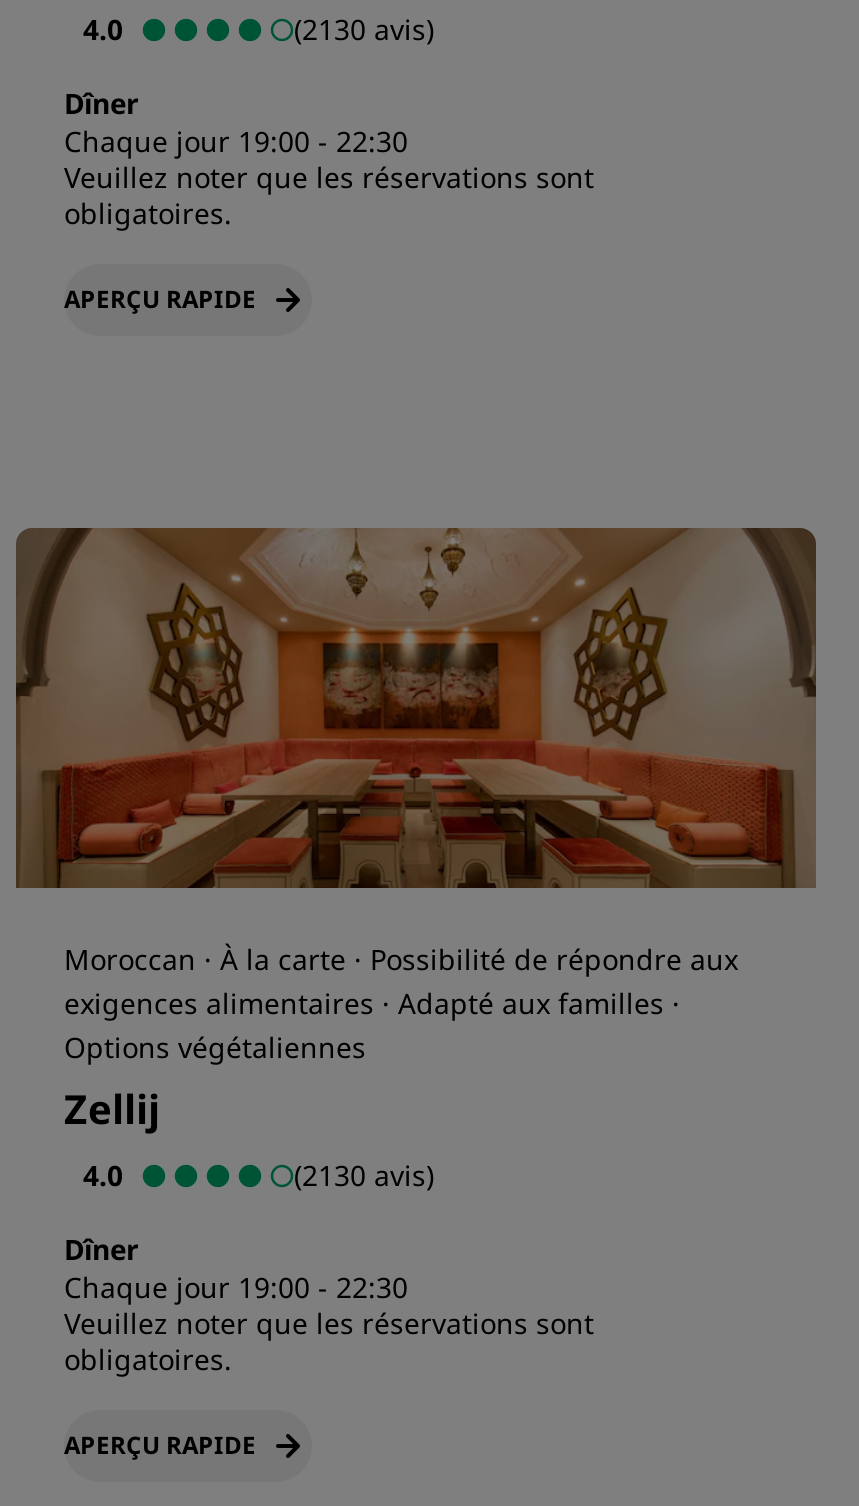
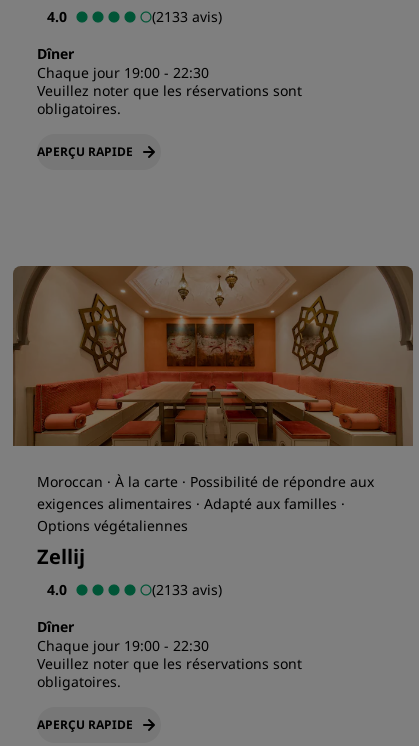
[294,10,434,48] (2130 avis) -> [152,7,222,26] (2133 avis)
[294,1156,434,1194] (2130 avis) -> [152,580,222,599] (2133 avis)

